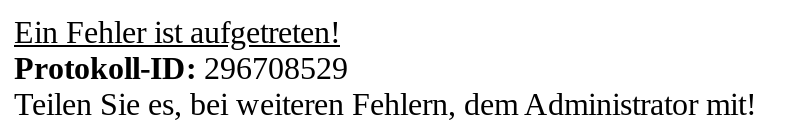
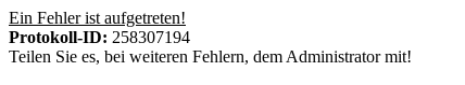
[14,51,348,85] Protokoll-ID: 296708529 -> [9,28,190,46] Protokoll-ID: 258307194

